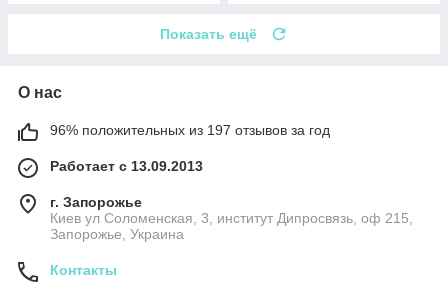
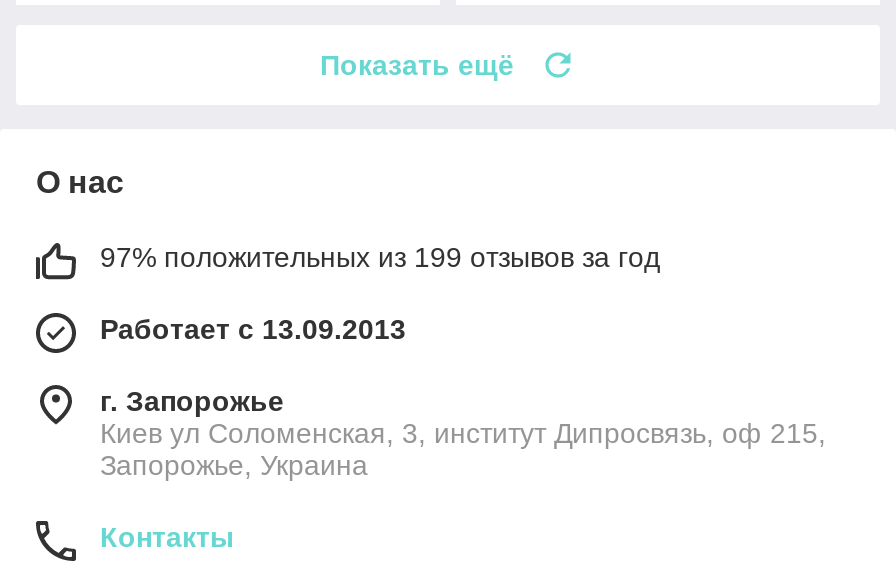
[50,122,330,138] 96% положительных из 197 отзывов за год -> [100,242,660,274] 97% положительных из 199 отзывов за год

